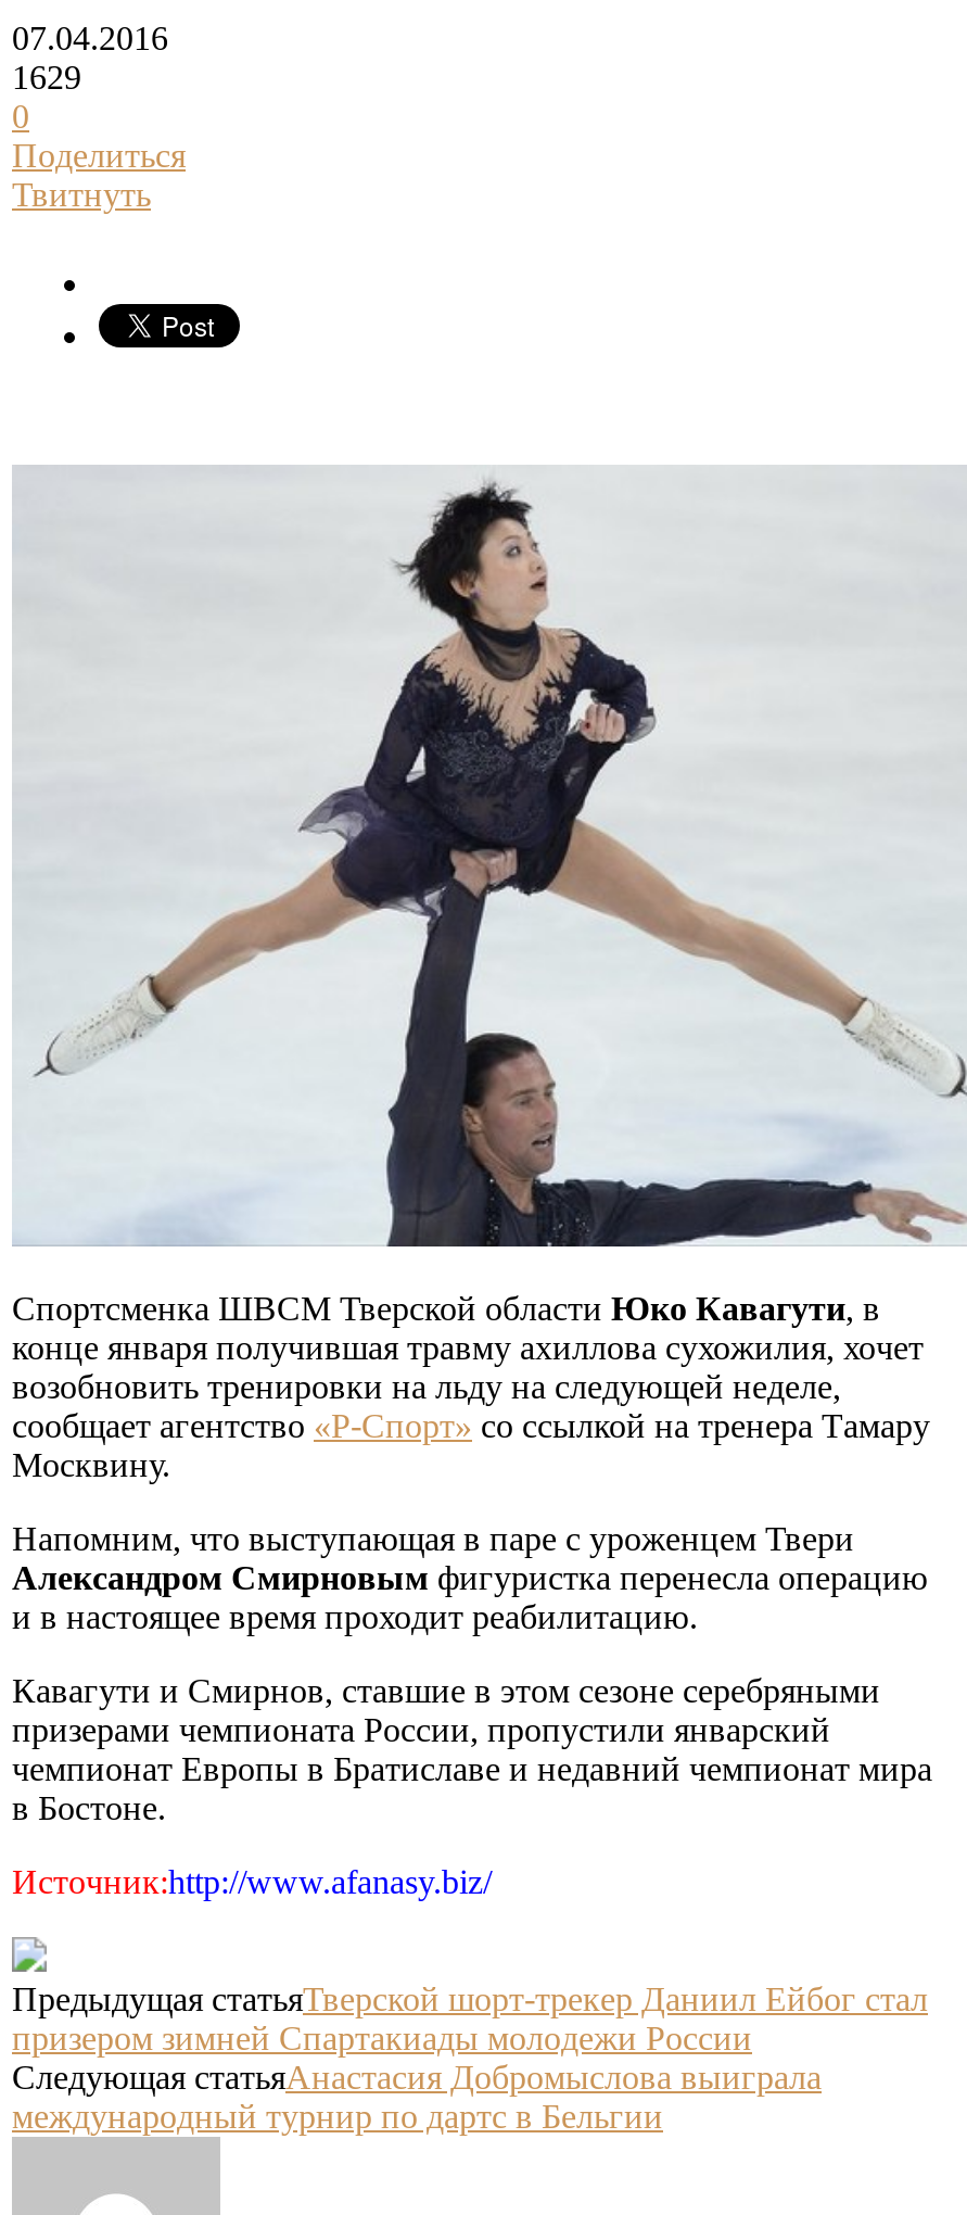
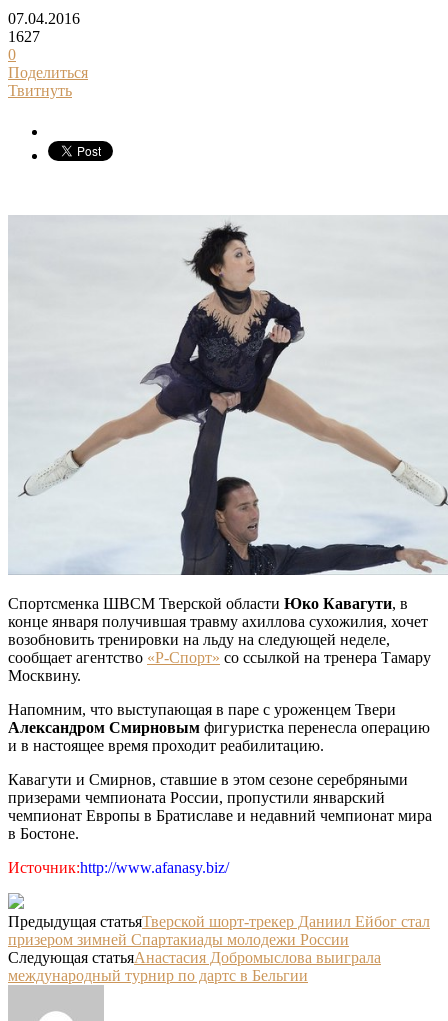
[12,60,81,96] 1629 -> [8,28,40,45] 1627

